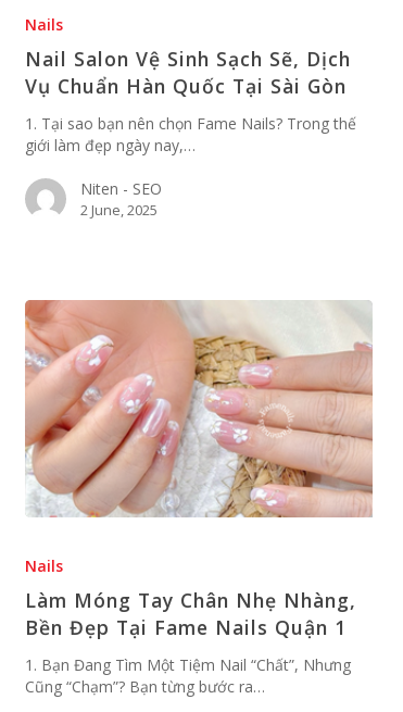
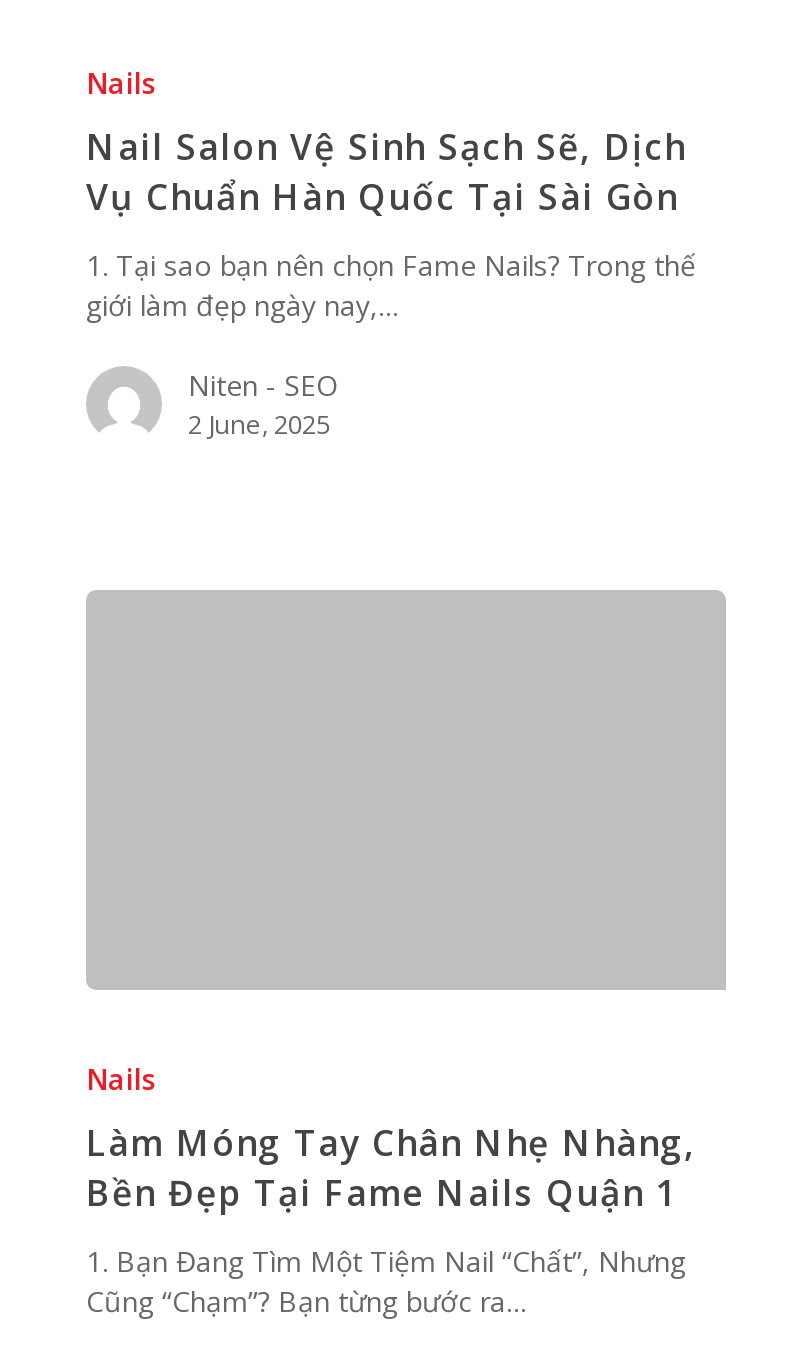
[24,299,374,519] [image] -> none

